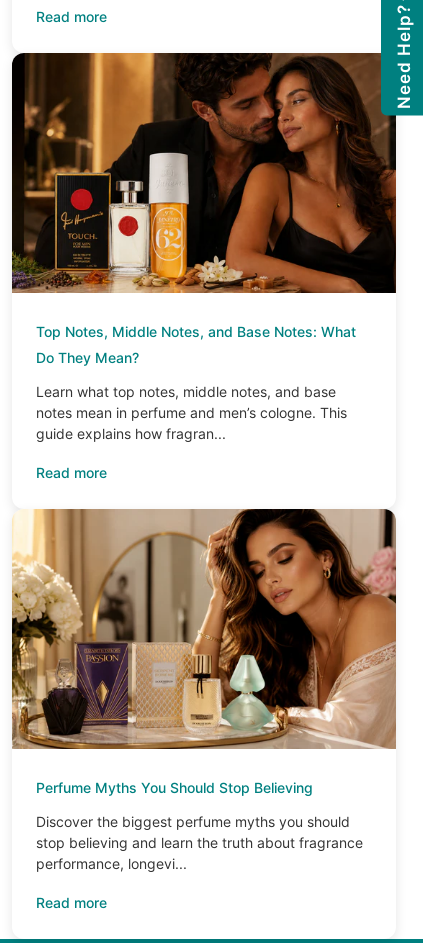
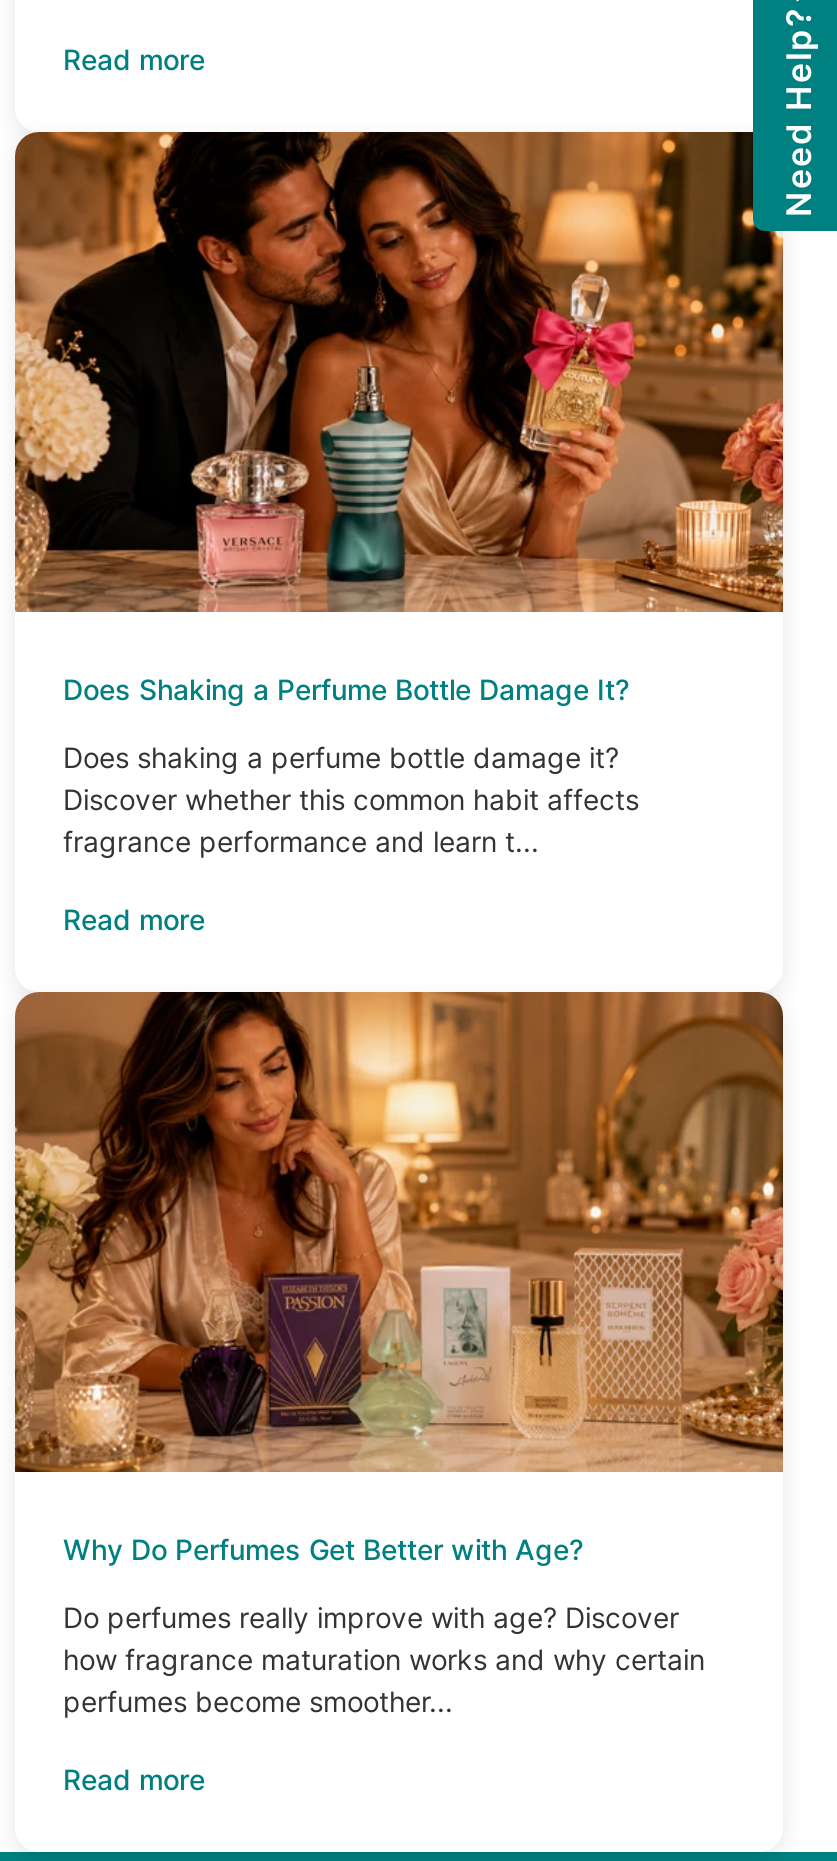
[11,52,397,441] [image] | Top Notes, Middle Notes, and Base Notes: What | Do They Mean? | Learn what top notes, middle notes, and base | notes mean in perfume and men’s cologne. This | guide explains how fragran... -> [13,130,785,857] [image] | Does Shaking a Perfume Bottle Damage It? | Does shaking a perfume bottle damage it? | Discover whether this common habit affects | fragrance performance and learn t...
[11,508,396,795] [image] | Perfume Myths You Should Stop Believing -> [13,990,783,1565] [image] | Why Do Perfumes Get Better with Age?
[36,812,363,871] Discover the biggest perfume myths you should | stop believing and learn the truth about fragrance | performance, longevi... -> [63,1599,705,1717] Do perfumes really improve with age? Discover | how fragrance maturation works and why certain | perfumes become smoother...

